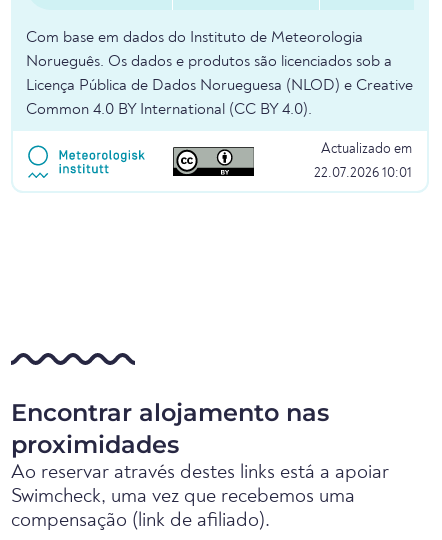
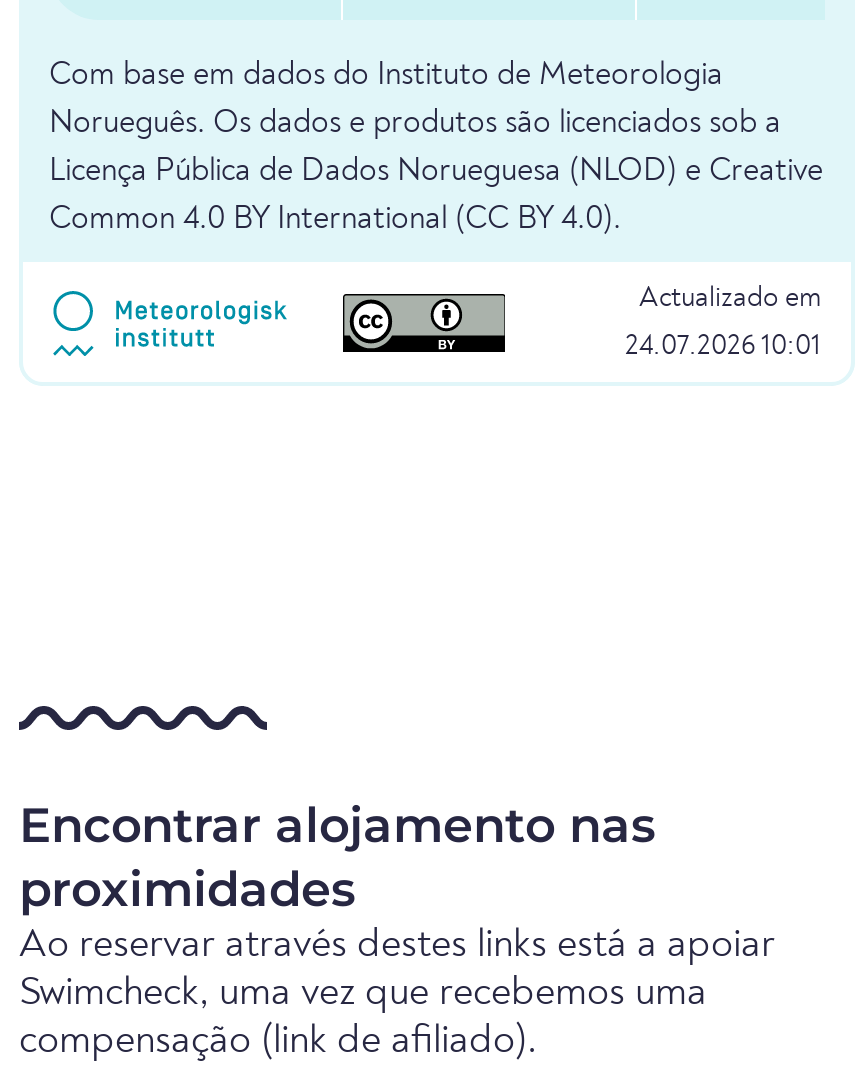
[314,166,412,180] 22.07.2026 10:01 -> [625,333,821,361] 24.07.2026 10:01

